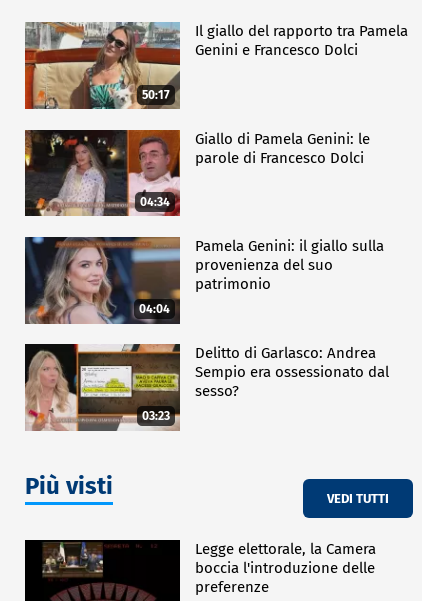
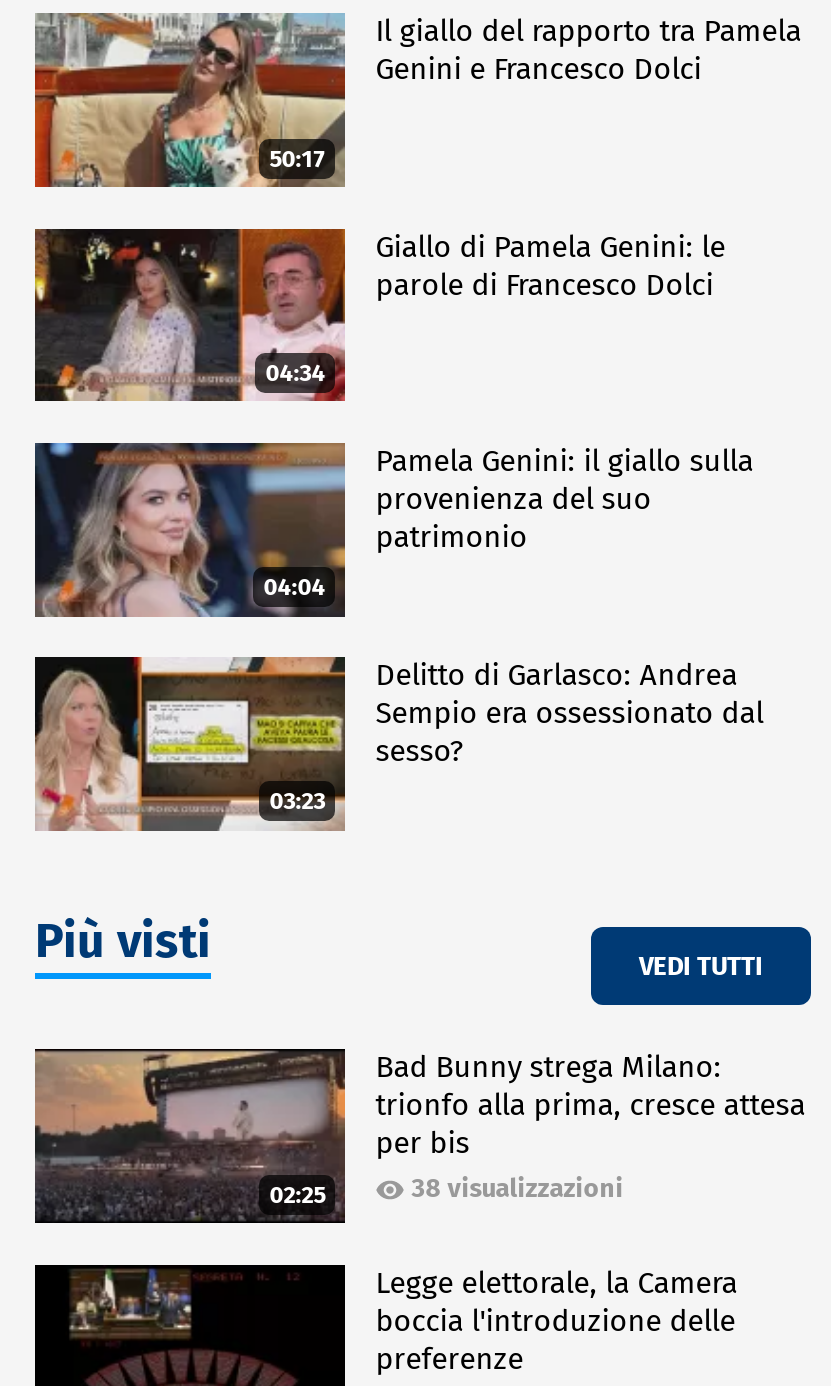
none -> [33,1047,347,1225] [image] | 02:25
none -> [375,1050,805,1204] Bad Bunny strega Milano: | trionfo alla prima, cresce attesa | per bis | 38 visualizzazioni

